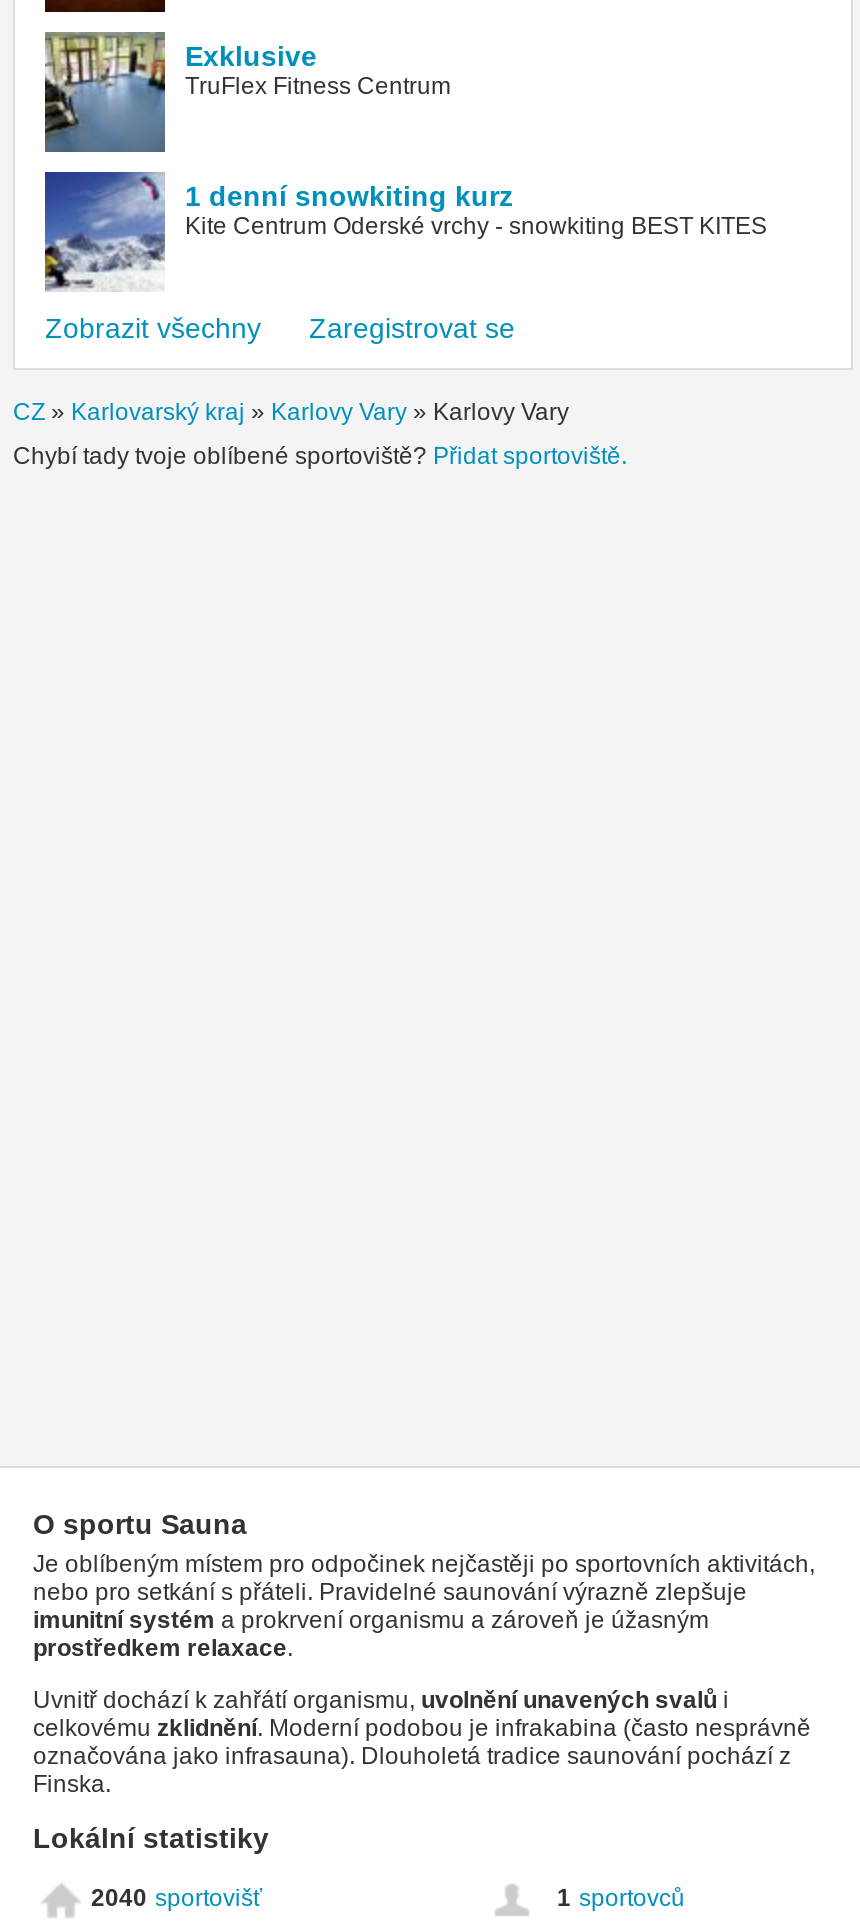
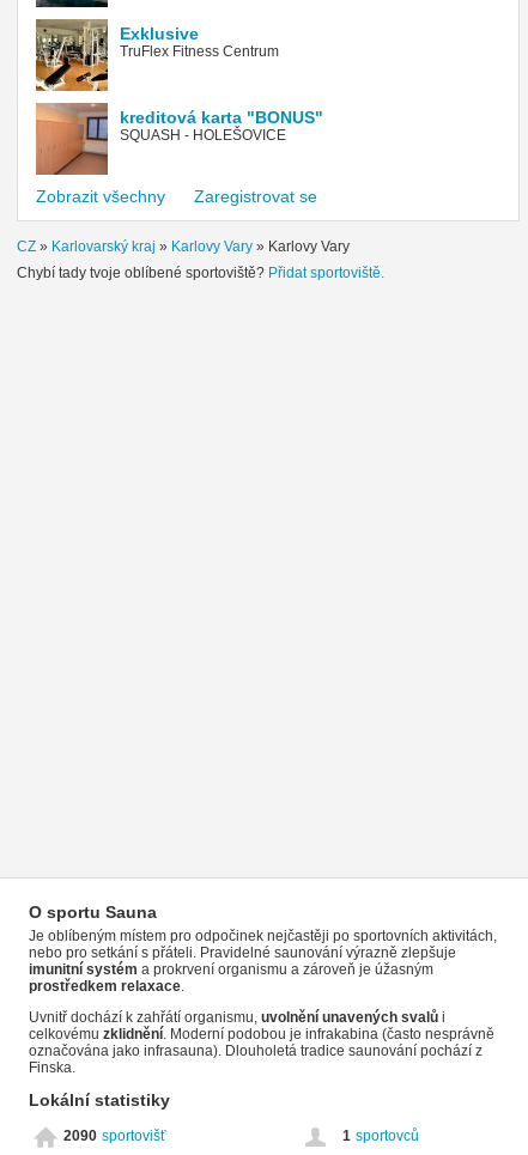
[43,32,767,240] [image] | 1 denní snowkiting kurz | Kite Centrum Oderské vrchy - snowkiting BEST KITES -> [35,19,323,143] [image] | kreditová karta "BONUS" | SQUASH - HOLEŠOVICE
[43,170,165,292] [image] -> [35,102,109,176] [image]
[91,1884,263,1912] 2040 sportovišť -> [63,1127,166,1144] 2090 sportovišť

